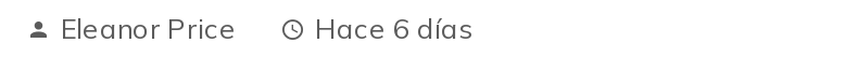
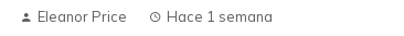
[315,11,474,46] Hace 6 días -> [167,8,273,25] Hace 1 semana

